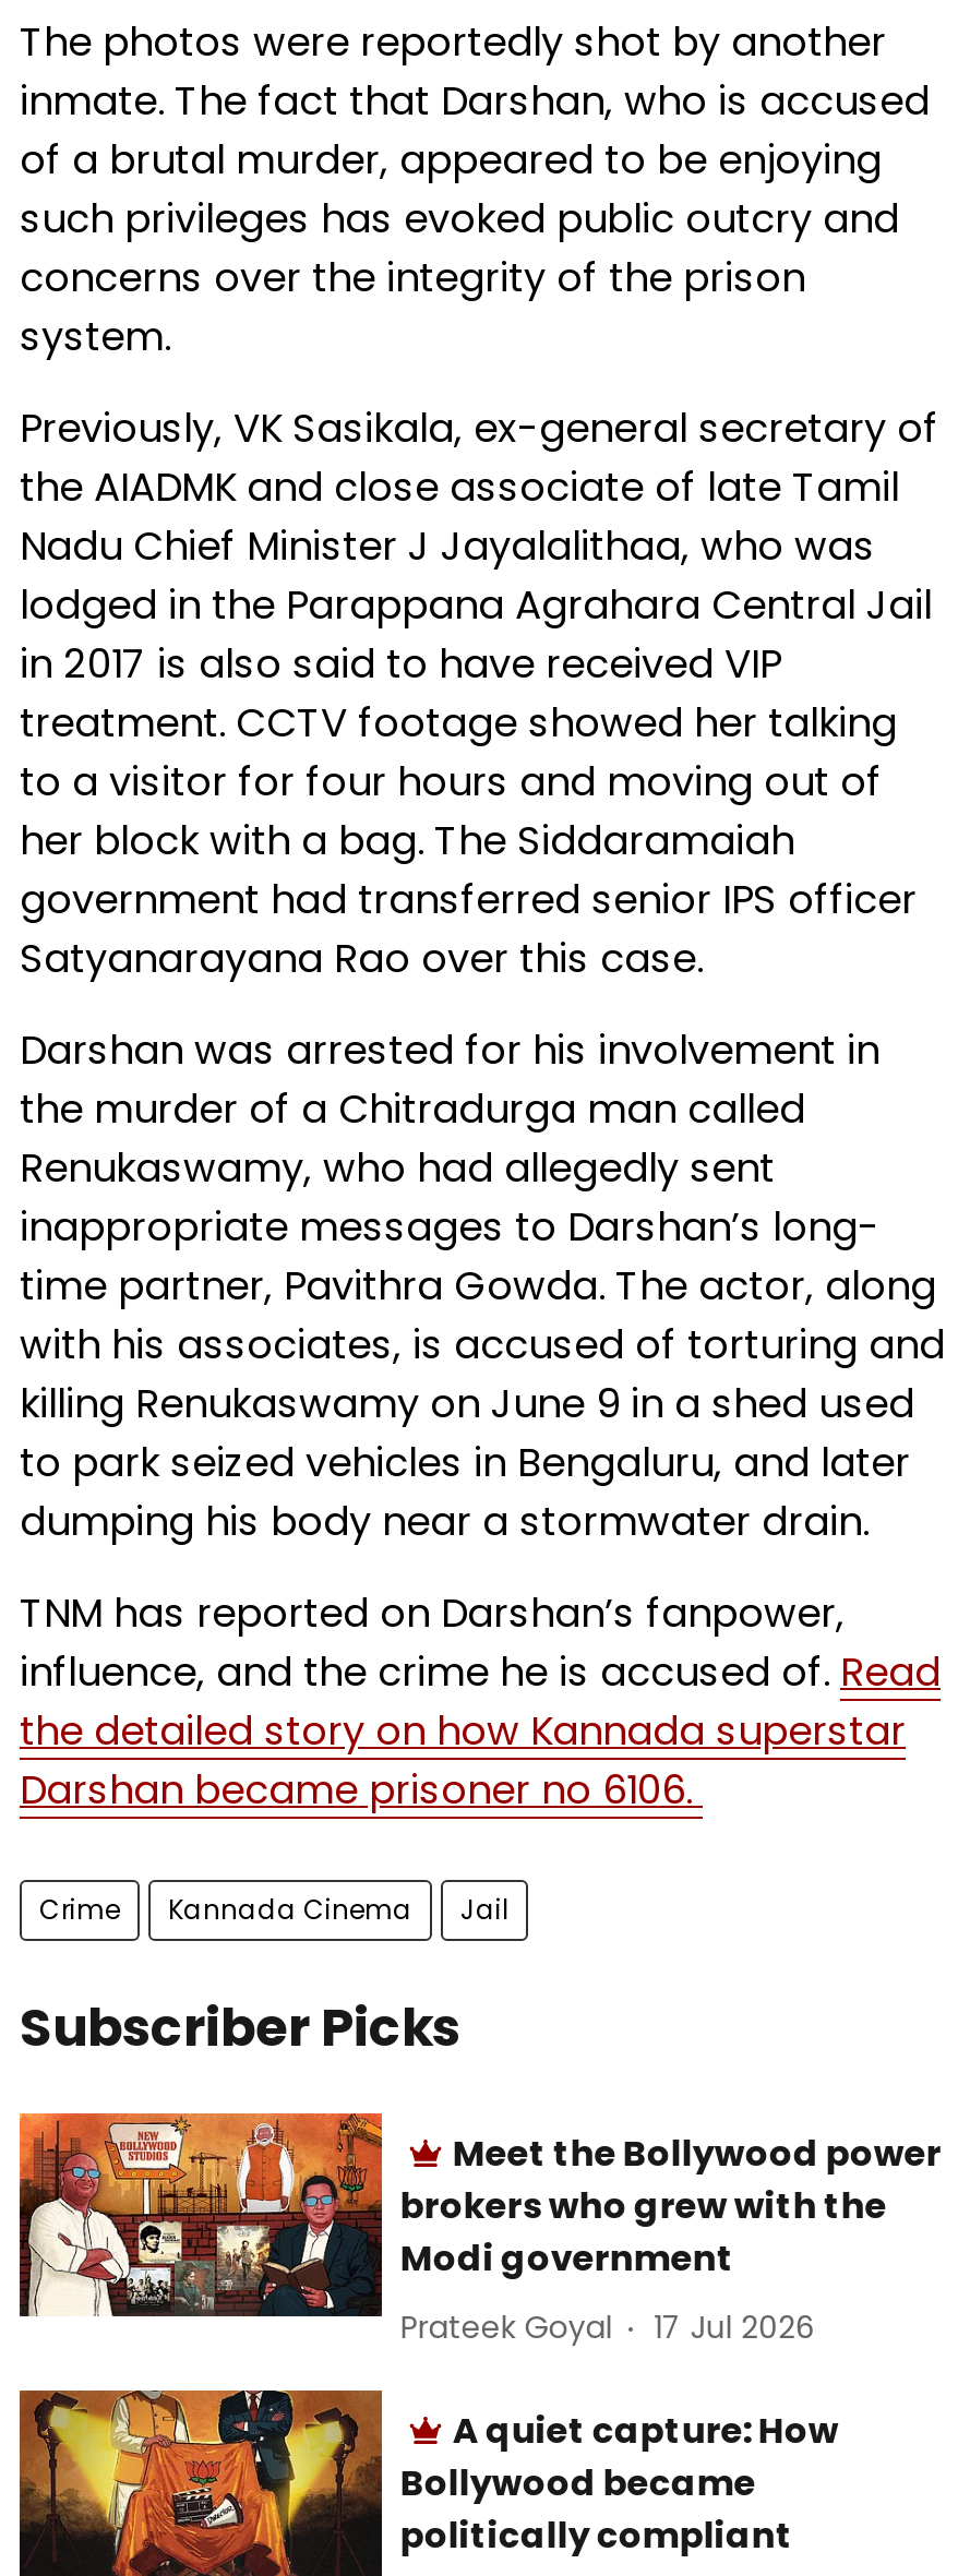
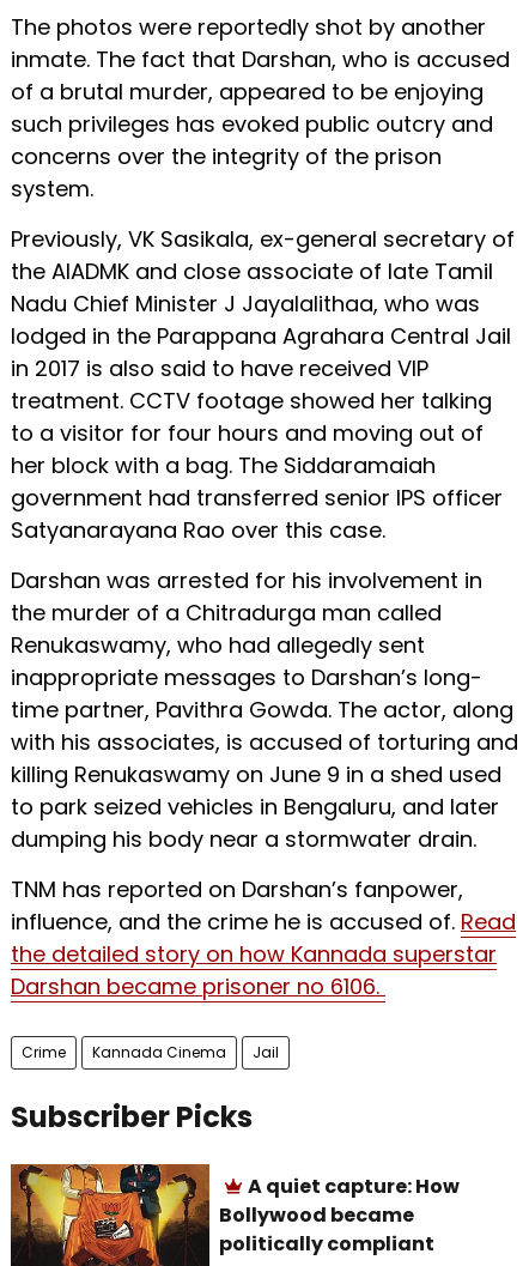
[17,2111,941,2349] [image] | Meet the Bollywood power | brokers who grew with the | Modi government | Prateek Goyal | 17 Jul 2026 -> none

